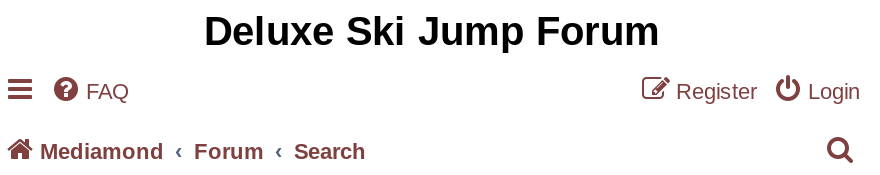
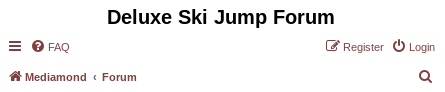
[294,139,366,163] Search -> none

